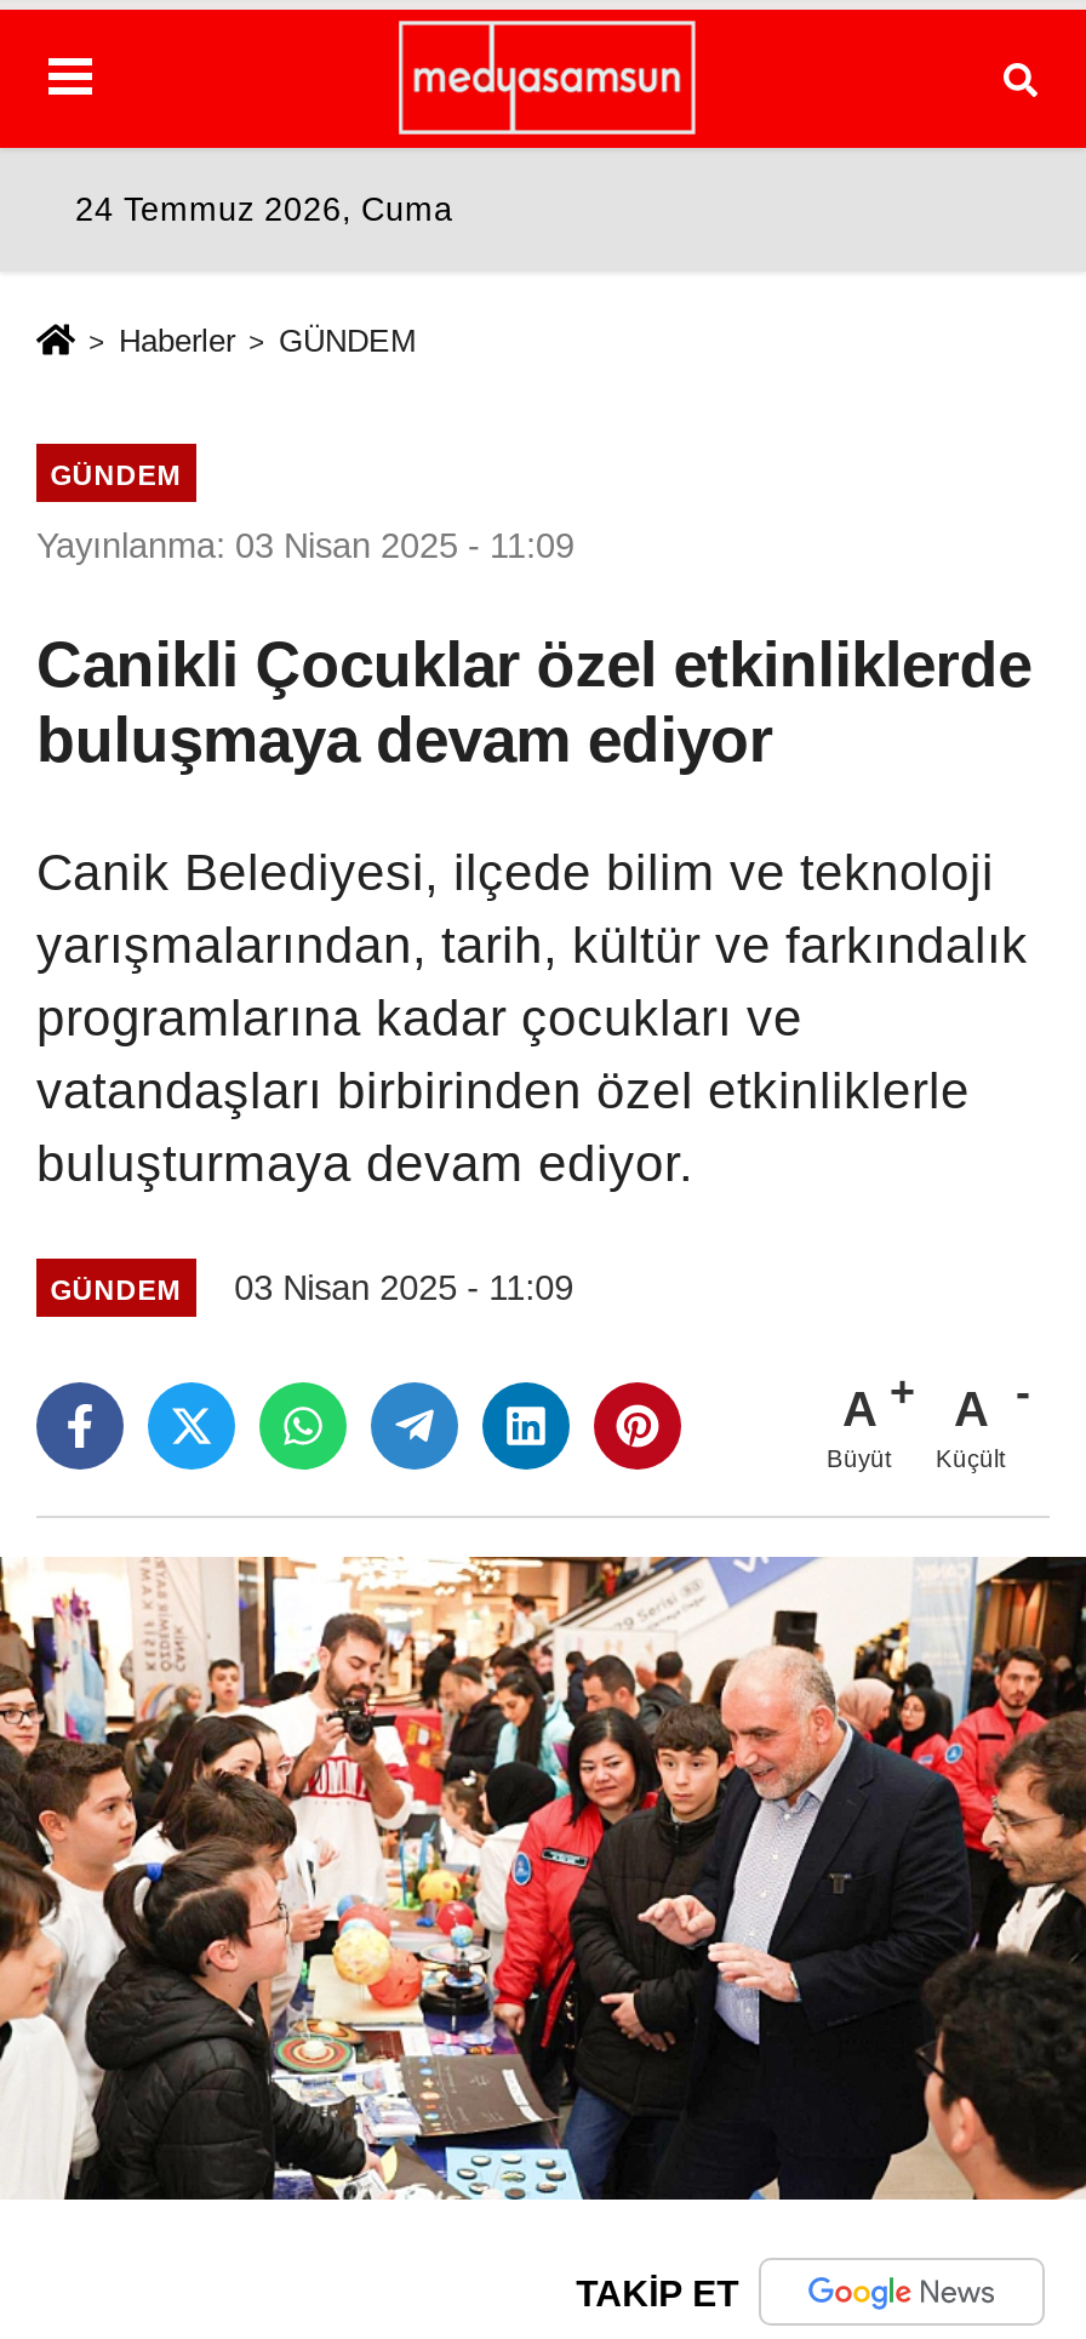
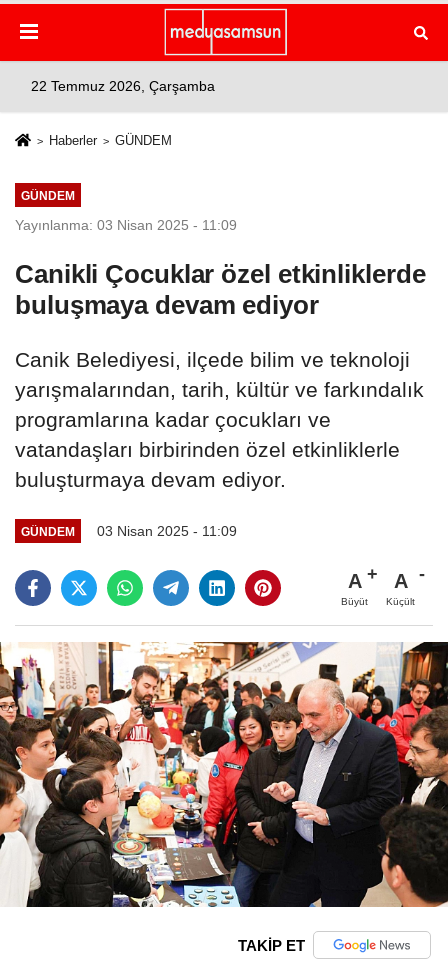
[75,192,453,228] 24 Temmuz 2026, Cuma -> [31,79,215,94] 22 Temmuz 2026, Çarşamba

